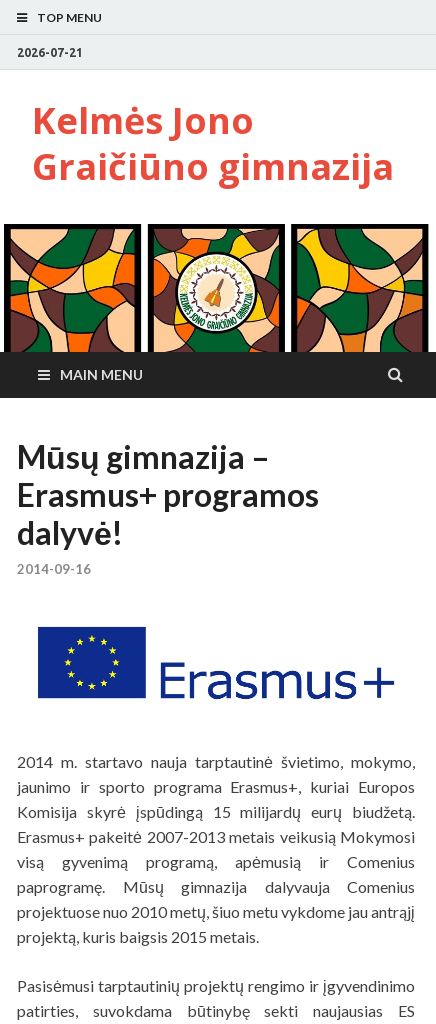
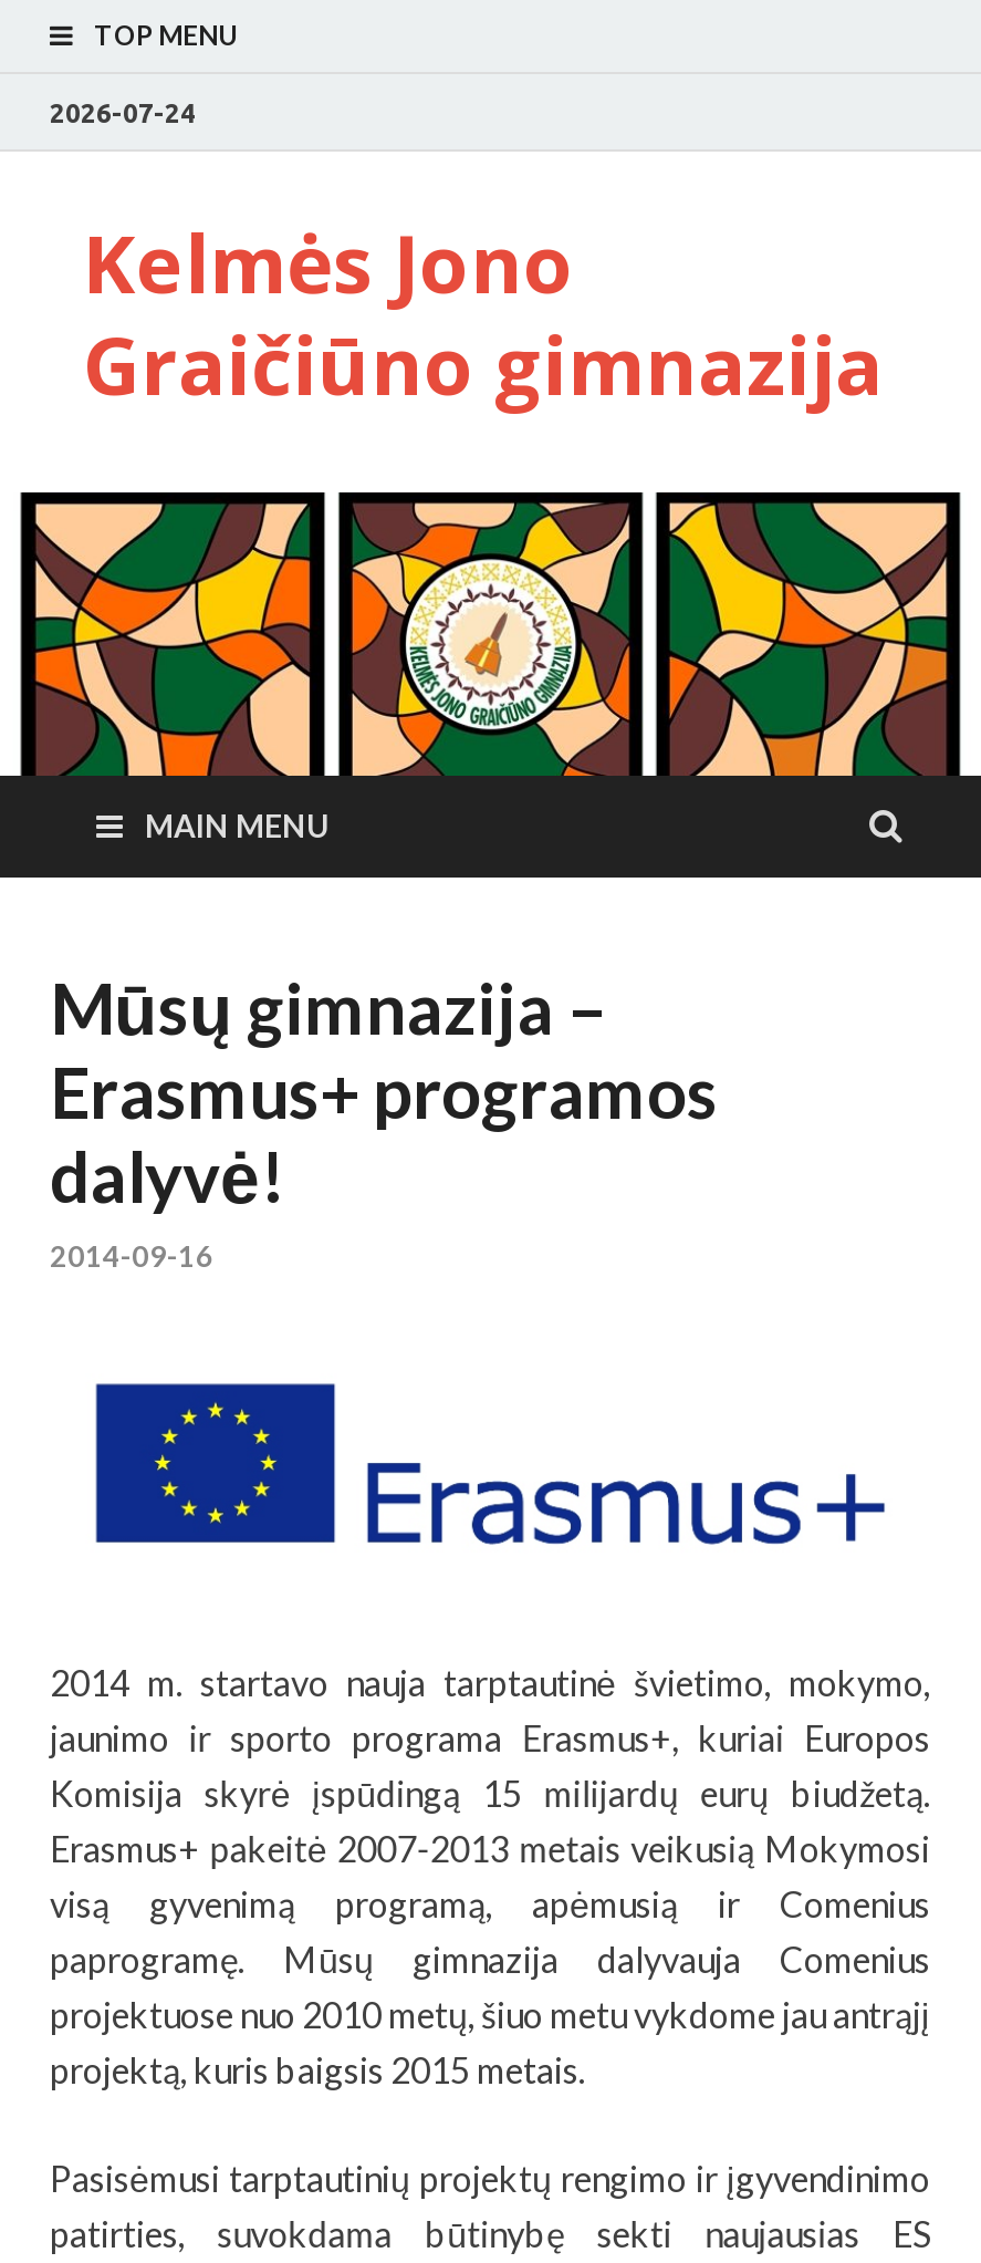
[17,45,83,58] 2026-07-21 -> [50,97,196,126] 2026-07-24

